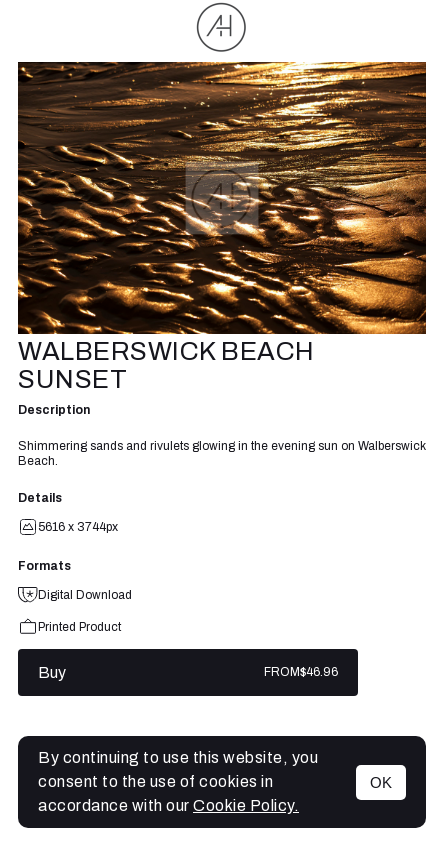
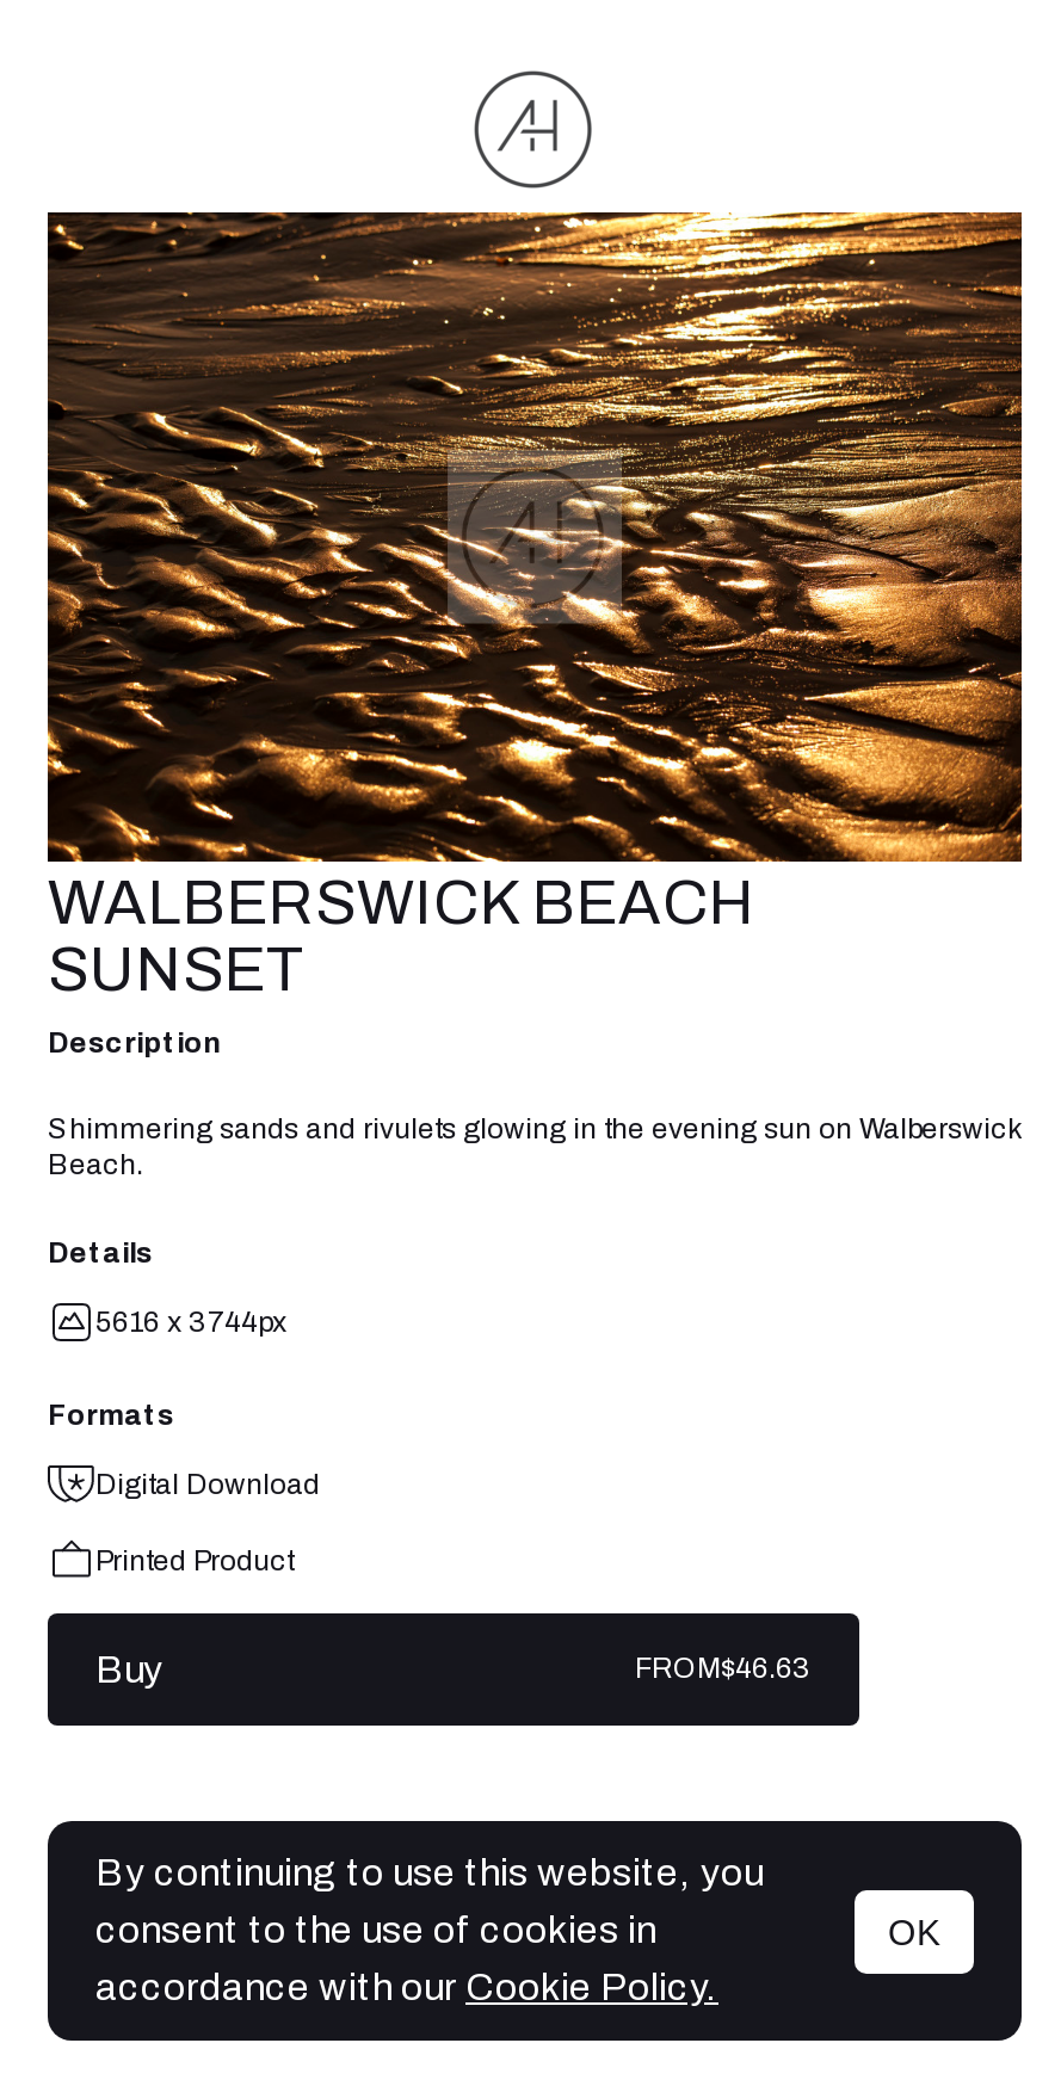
[264,665,338,679] FROM$46.96 -> [635,1653,812,1686] FROM$46.63

